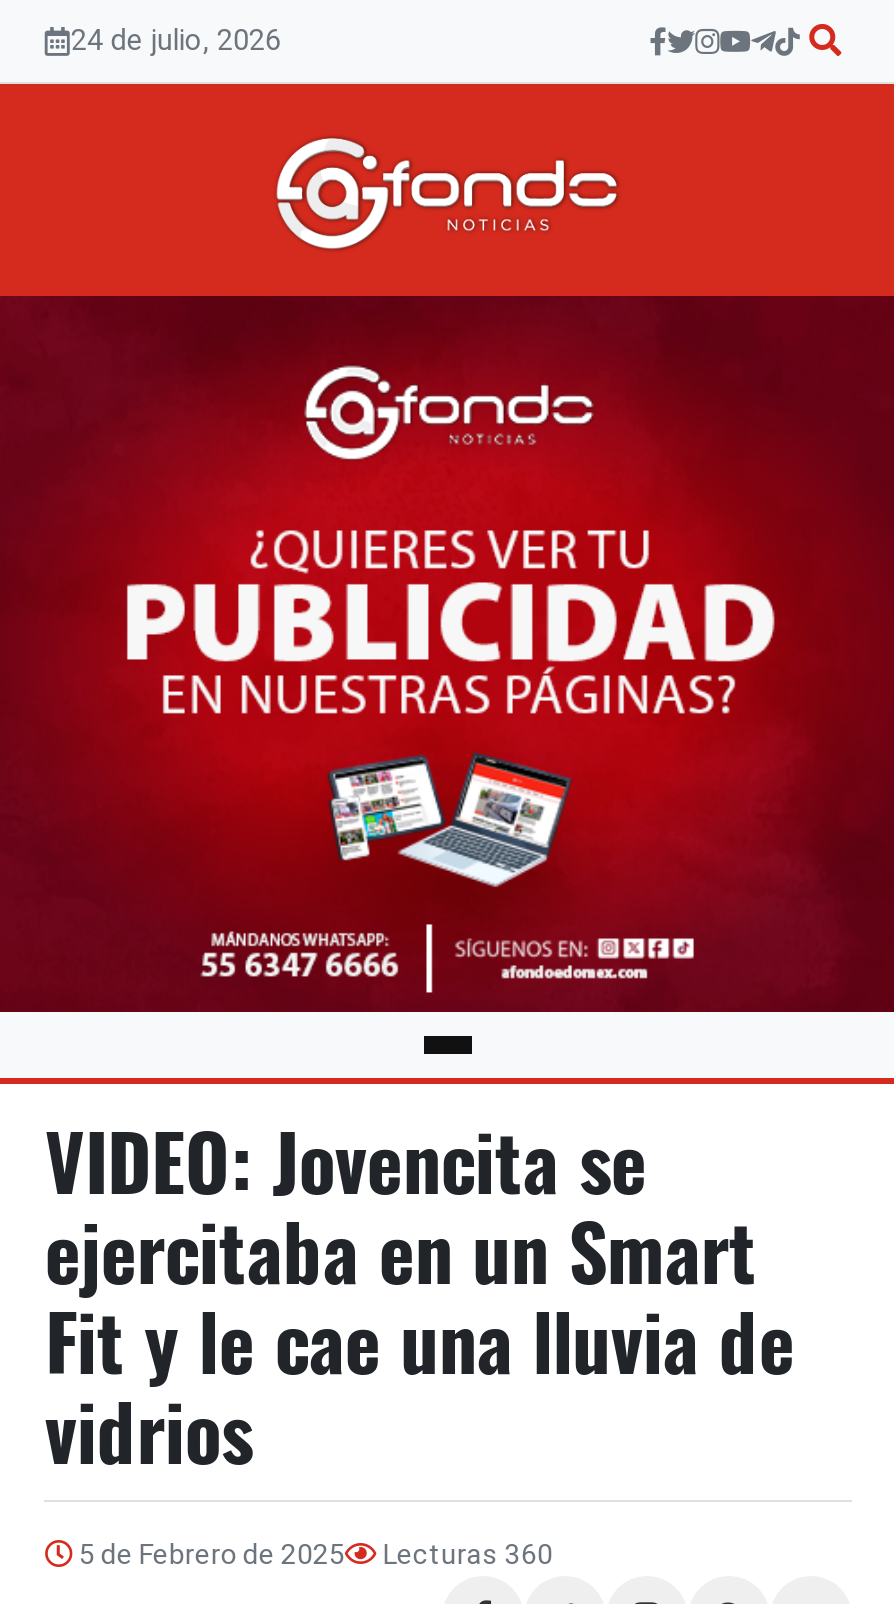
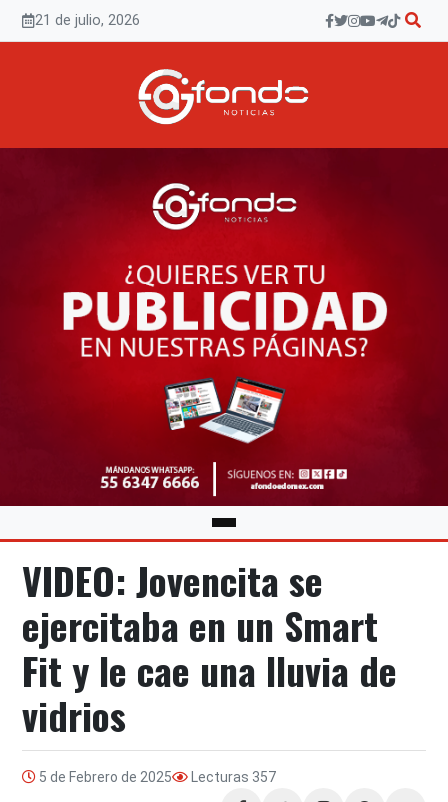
[71,23,281,57] 24 de julio, 2026 -> [35,11,140,28] 21 de julio, 2026
[73,1539,553,1571] 5 de Febrero de 2025 Lecturas 360 -> [36,769,276,785] 5 de Febrero de 2025 Lecturas 357

